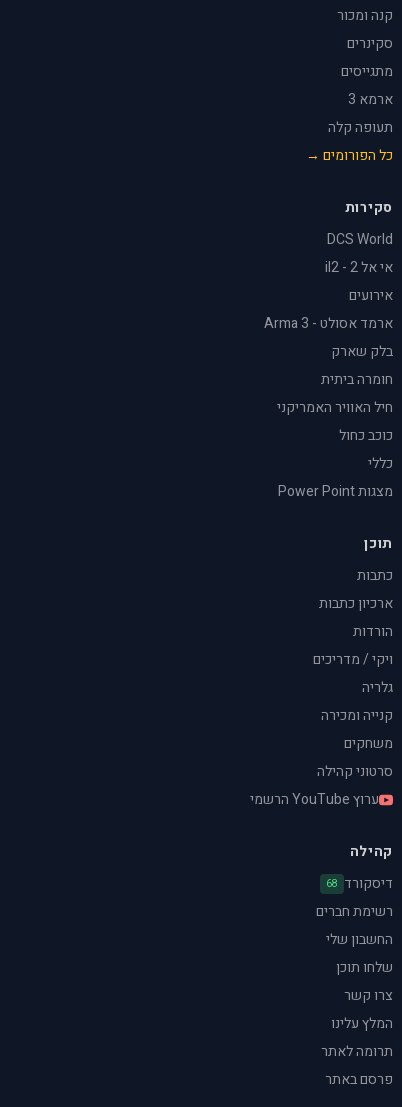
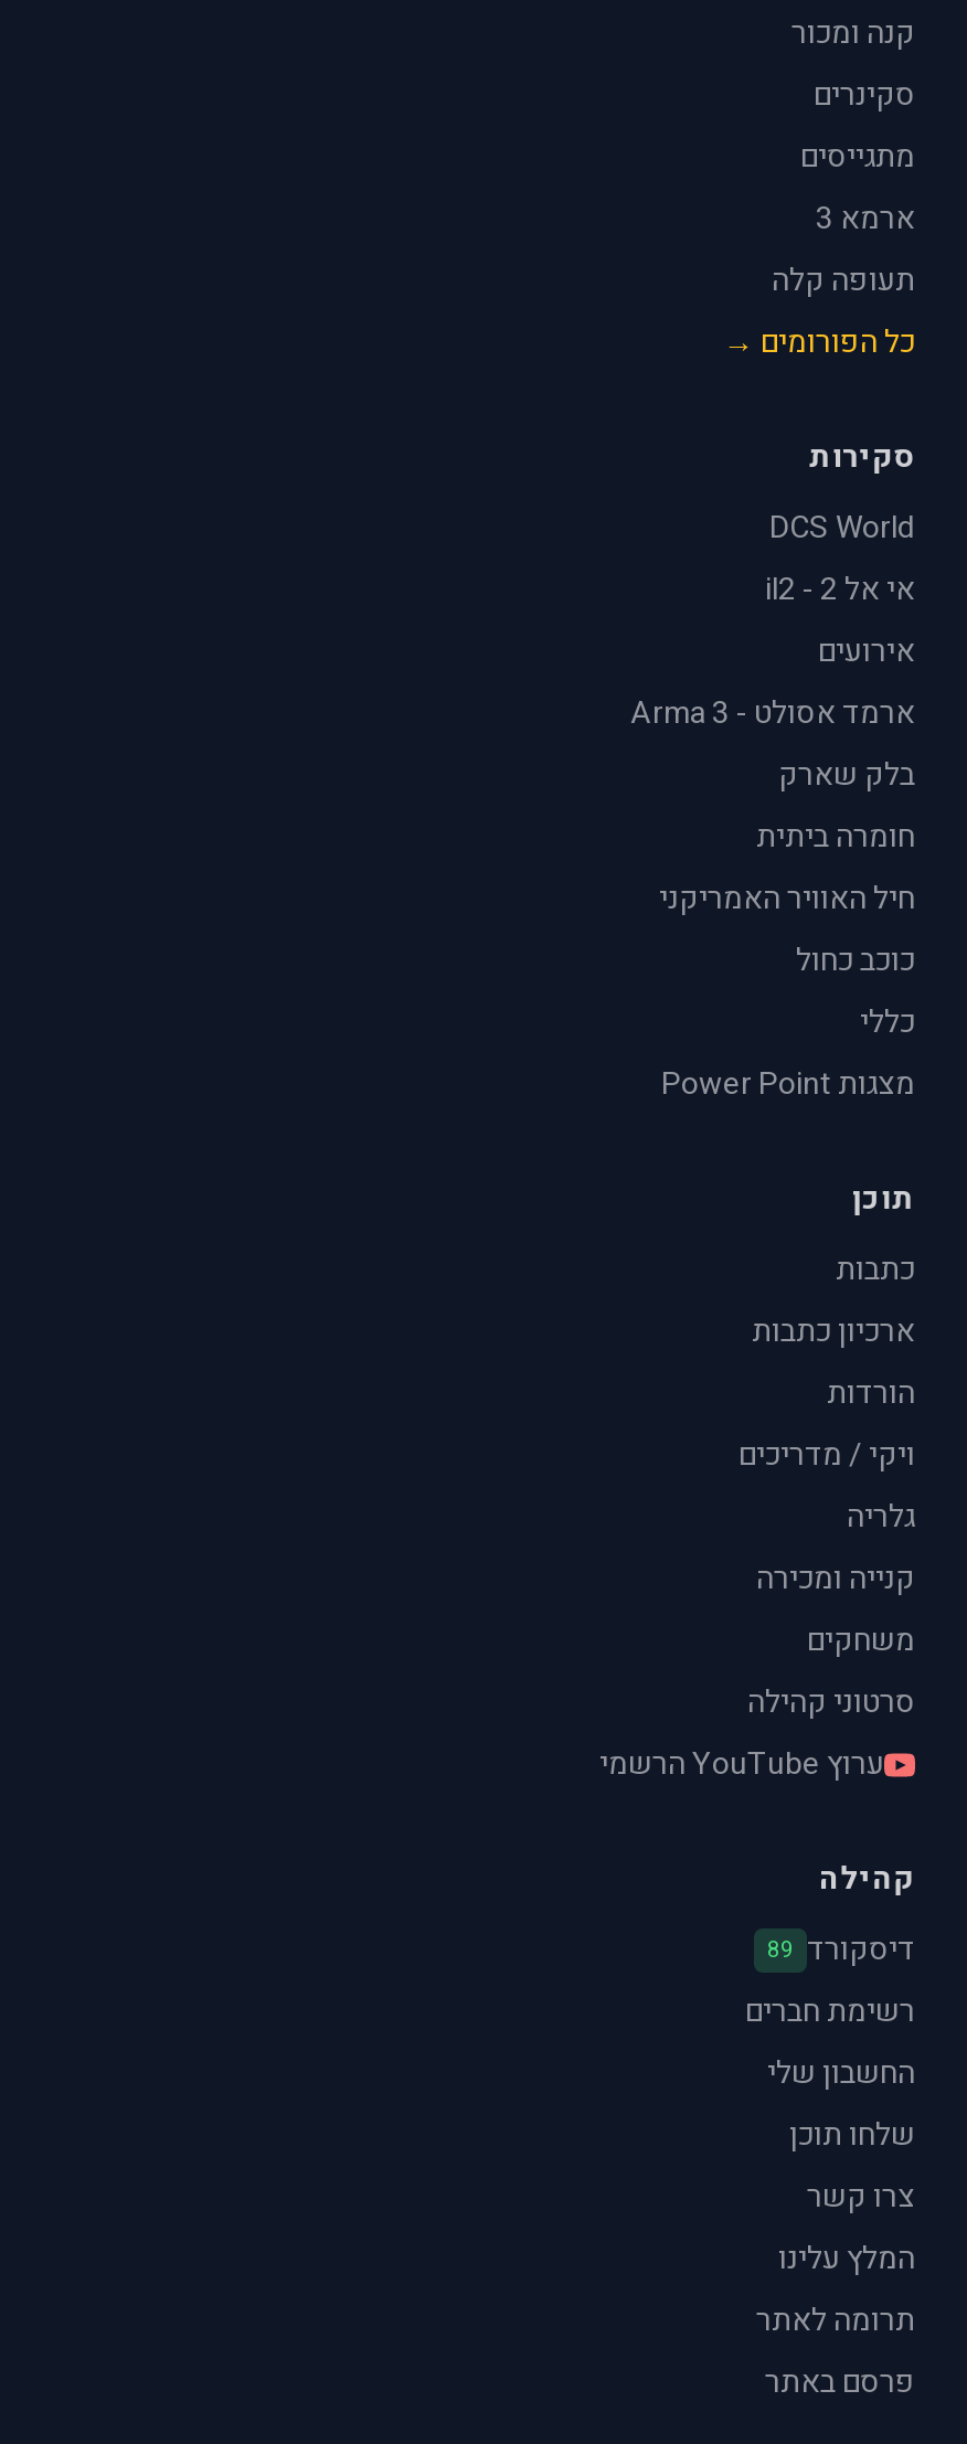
[326,873,393,894] דיסקורד 68 -> [767,1926,915,1973] דיסקורד 89

